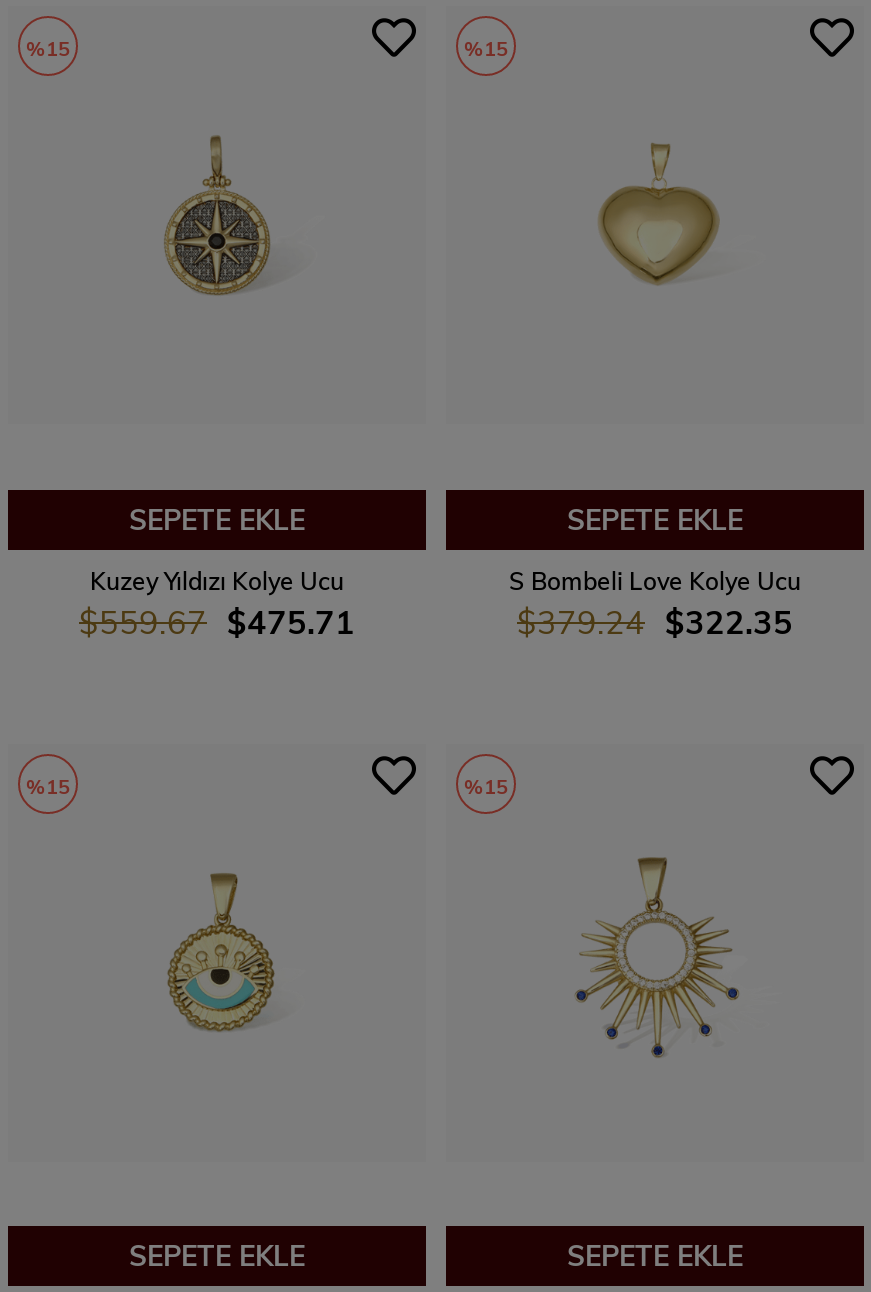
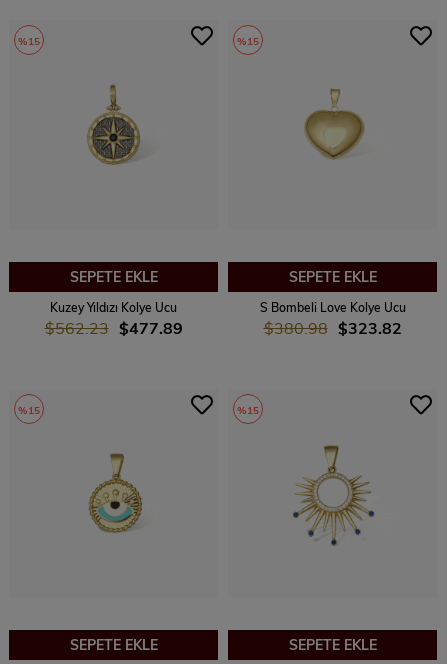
[79,599,207,641] $559.67 -> [44,317,108,338] $562.23
[227,599,355,641] $475.71 -> [118,317,182,338] $477.89
[517,599,645,641] $379.24 -> [263,317,327,338] $380.98
[665,599,793,641] $322.35 -> [337,317,401,338] $323.82

